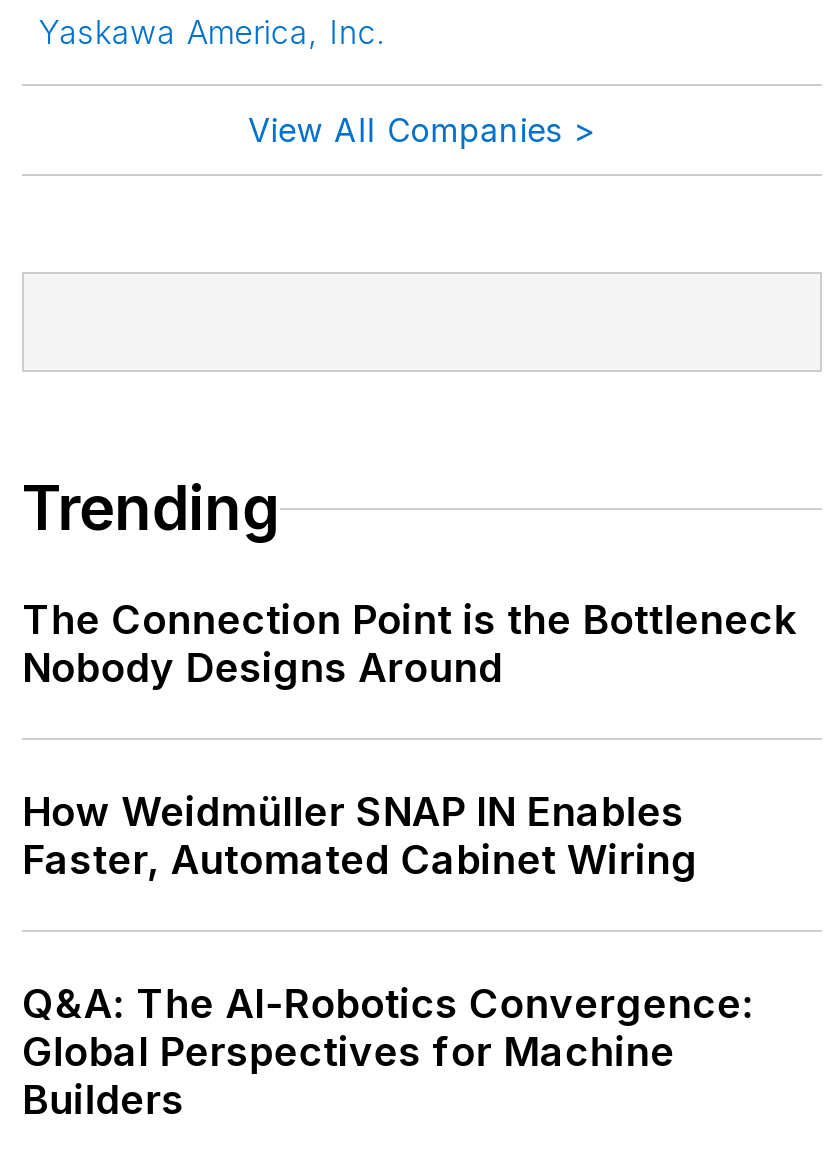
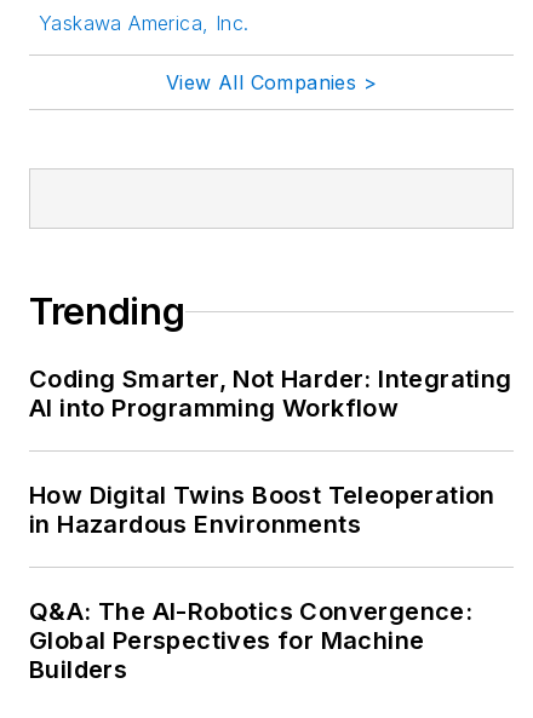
[22,596,796,692] The Connection Point is the Bottleneck | Nobody Designs Around -> [29,365,512,423] Coding Smarter, Not Harder: Integrating | AI into Programming Workflow
[22,788,698,884] How Weidmüller SNAP IN Enables | Faster, Automated Cabinet Wiring -> [29,481,495,539] How Digital Twins Boost Teleoperation | in Hazardous Environments

